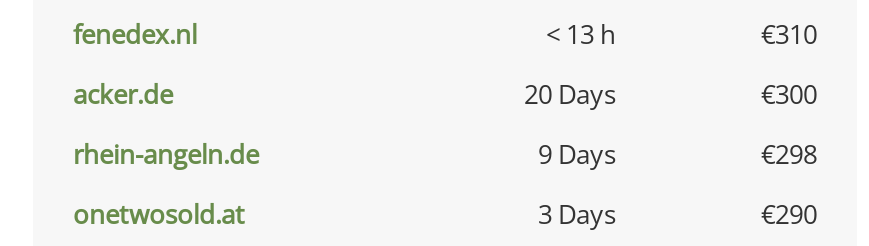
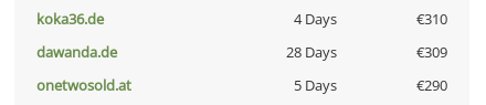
[73,16,616,52] fenedex.nl | < 13 h -> [36,9,336,29] koka36.de | 4 Days
[73,76,817,172] acker.de | 20 Days | €300 | rhein-angeln.de | 9 Days | €298 -> [36,42,447,62] dawanda.de | 28 Days | €309
[538,196,616,232] 3 Days -> [293,75,336,95] 5 Days

